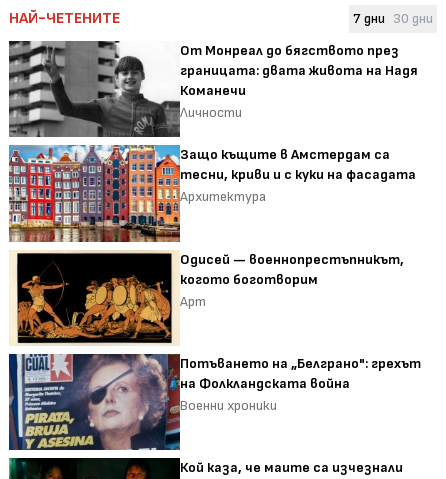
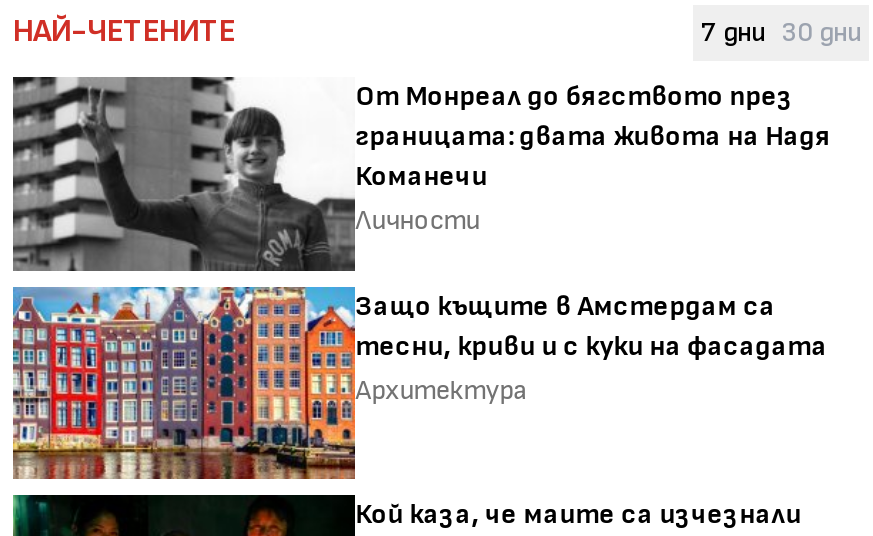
[9,249,404,346] [image] | Одисей — военнопрестъпникът, | когото боготворим | Арт -> none
[9,353,421,458] [image] | Потъването на „Белграно": грехът | на Фолкландската война | Военни хроники -> none

